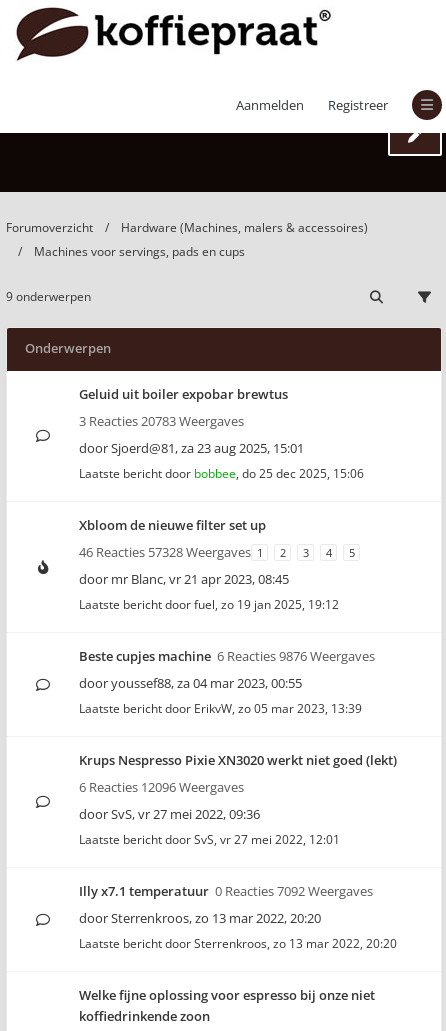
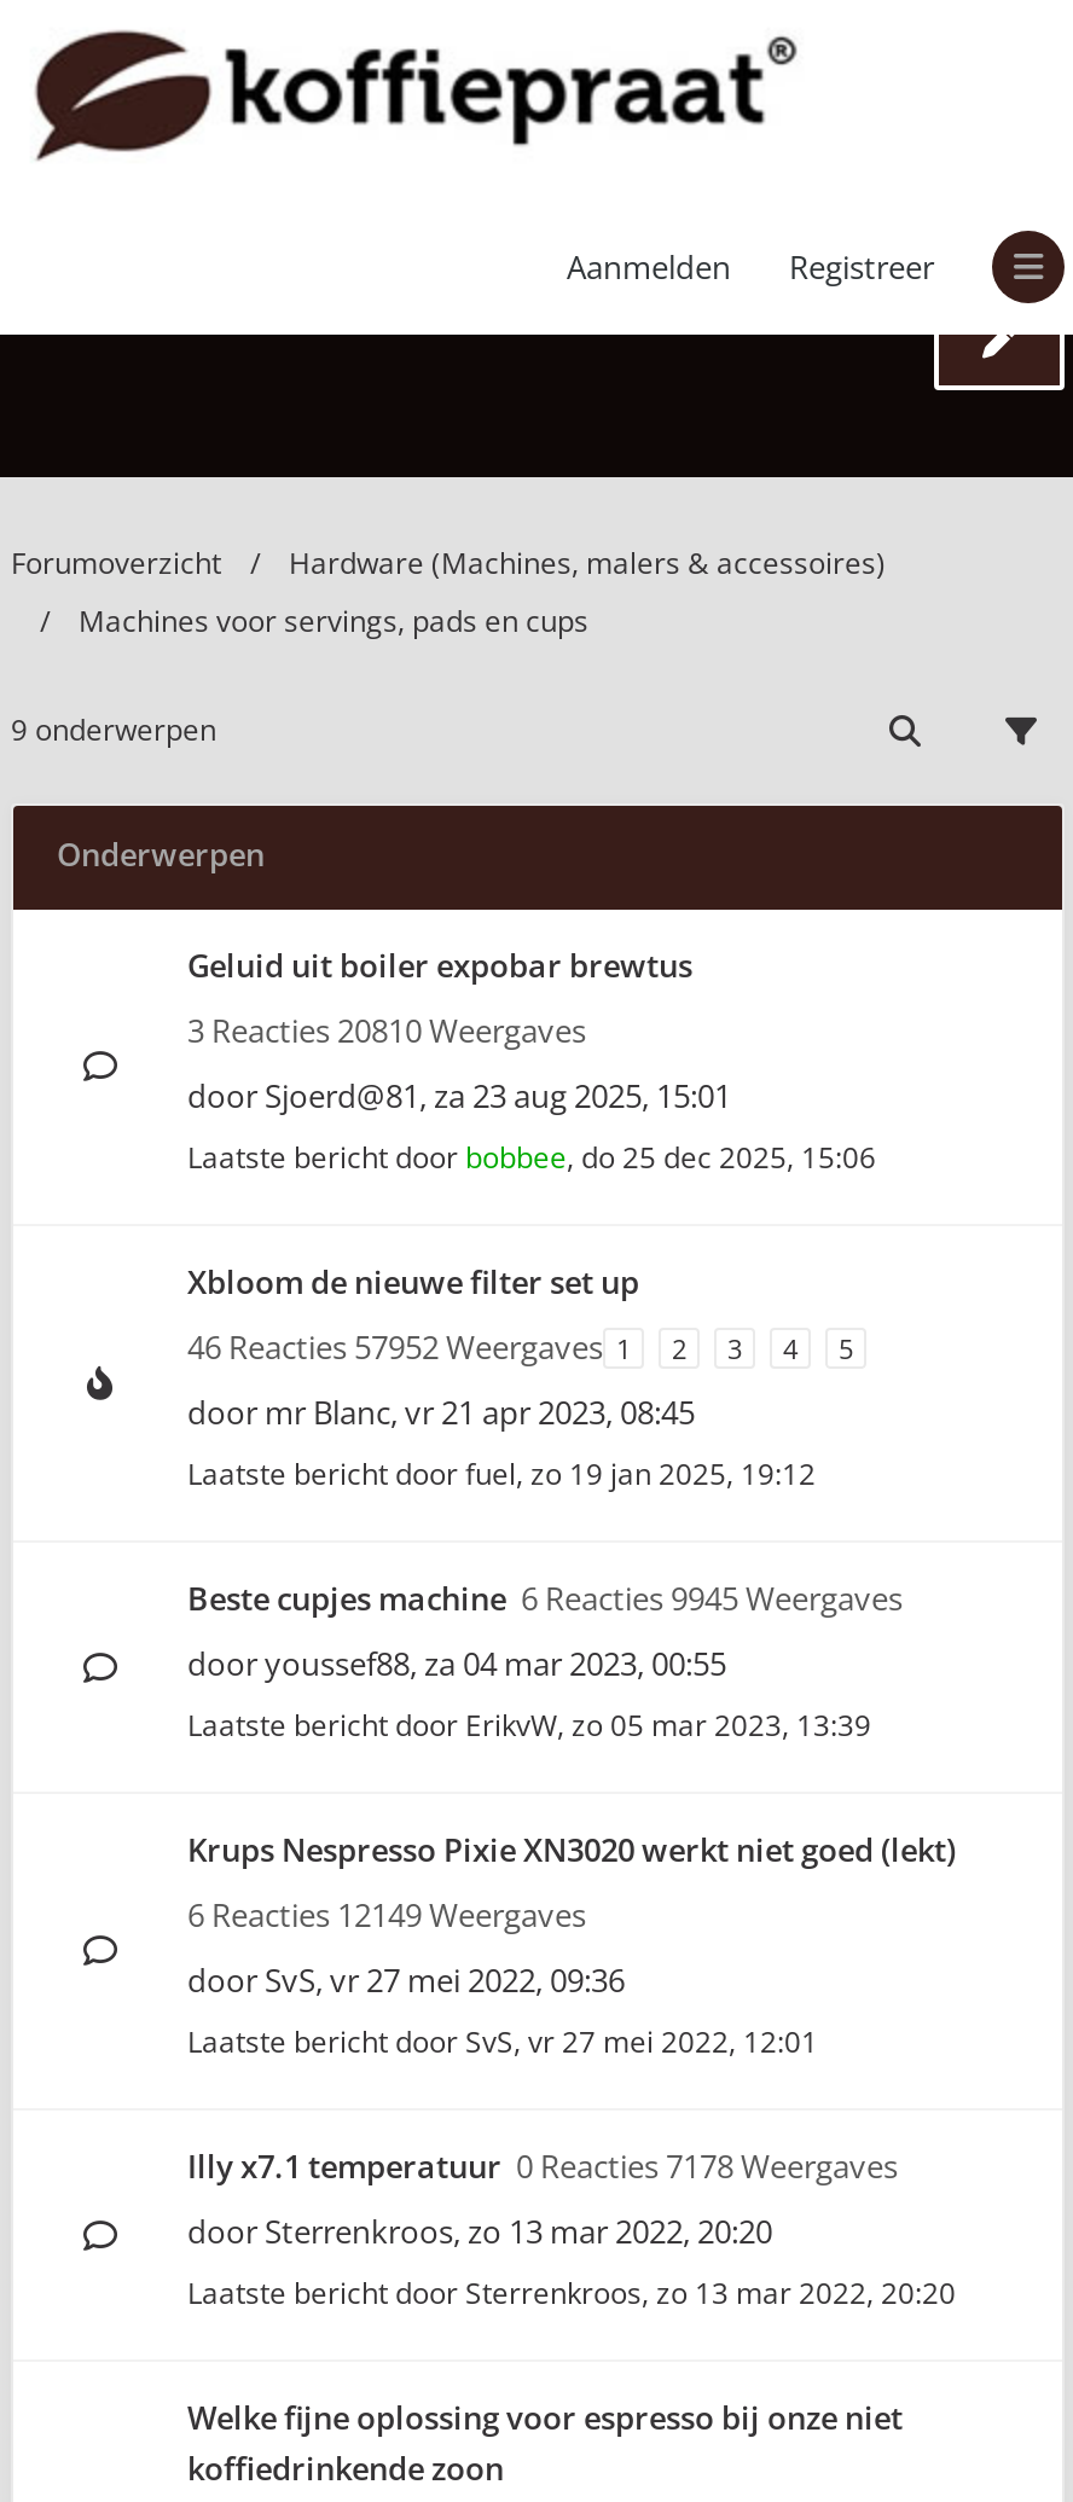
[79,412,244,430] 3 Reacties 20783 Weergaves -> [187,1009,586,1052] 3 Reacties 20810 Weergaves
[79,543,262,561] 46 Reacties 57328 Weergaves 1 -> [187,1325,631,1369] 46 Reacties 57952 Weergaves 1
[79,647,375,665] Beste cupjes machine 6 Reacties 9876 Weergaves -> [187,1577,903,1620] Beste cupjes machine 6 Reacties 9945 Weergaves
[79,778,244,796] 6 Reacties 12096 Weergaves -> [187,1893,586,1937] 6 Reacties 12149 Weergaves
[79,882,373,900] Illy x7.1 temperatuur 0 Reacties 7092 Weergaves -> [187,2144,898,2188] Illy x7.1 temperatuur 0 Reacties 7178 Weergaves

